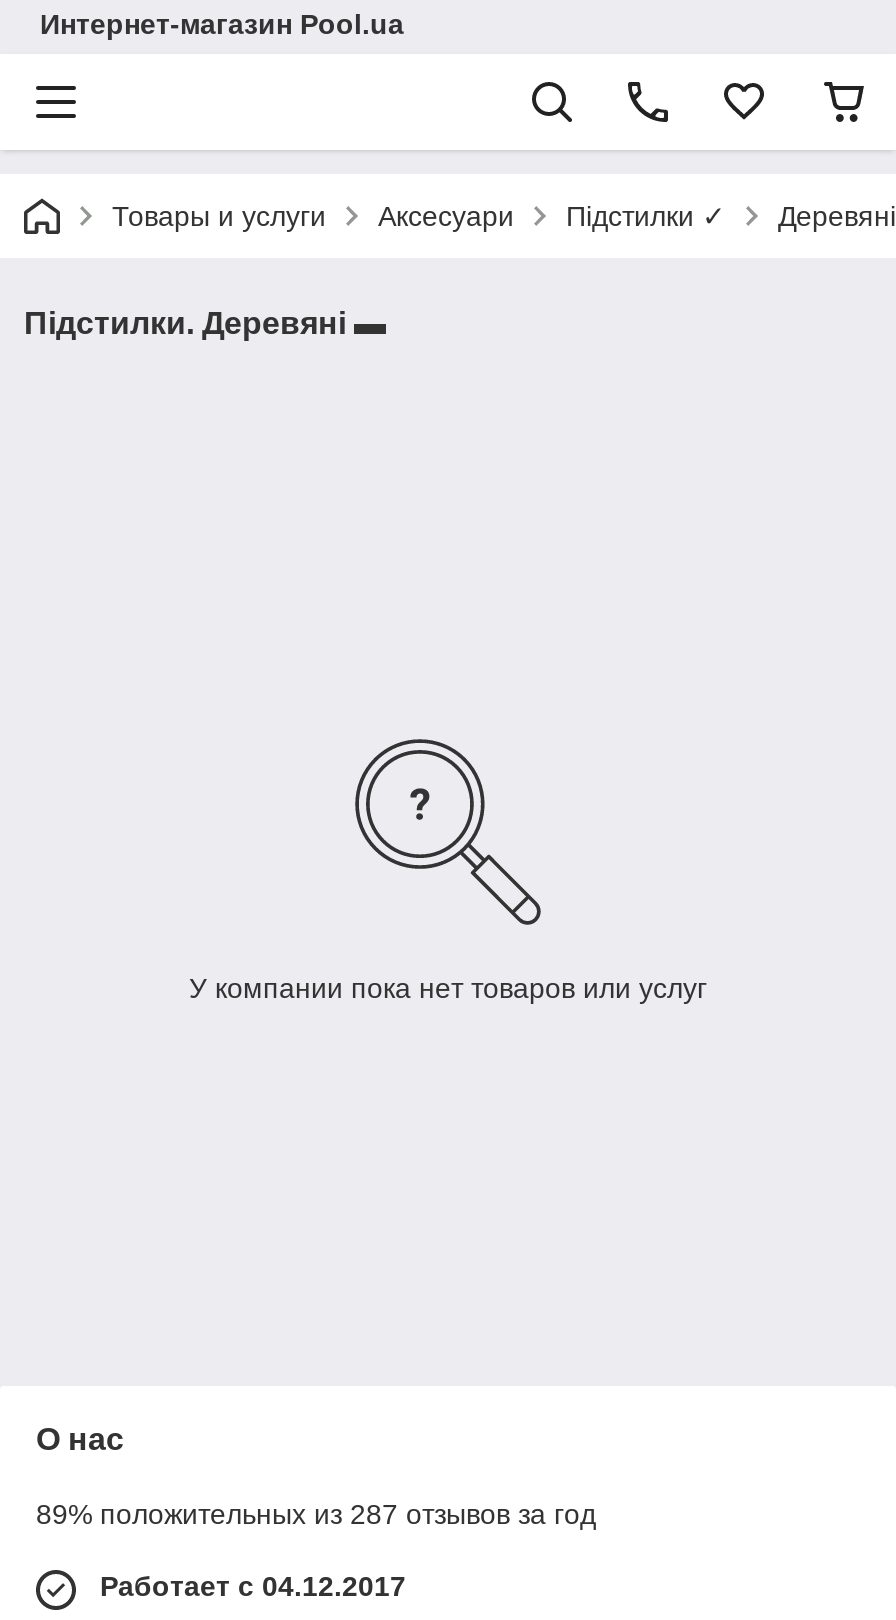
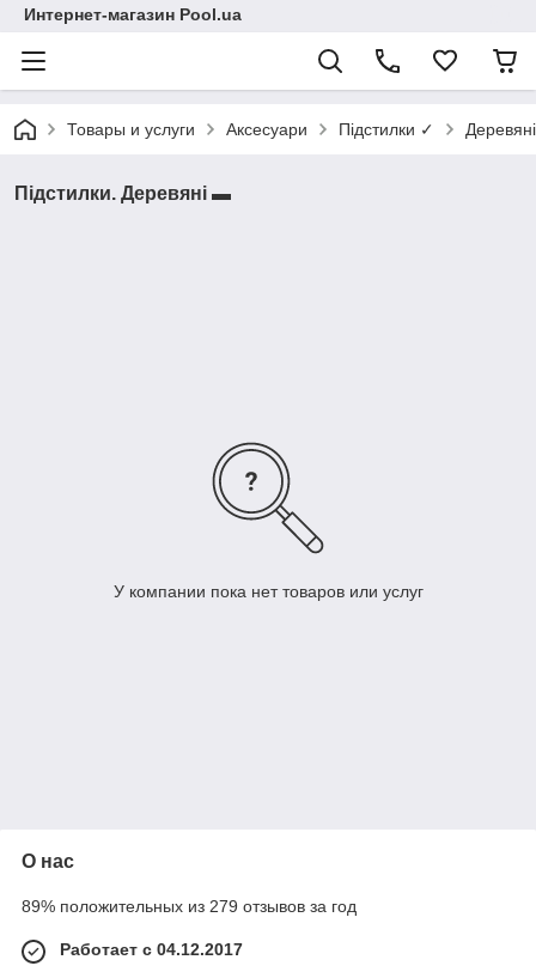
[36,1499,596,1531] 89% положительных из 287 отзывов за год -> [22,897,357,916] 89% положительных из 279 отзывов за год

